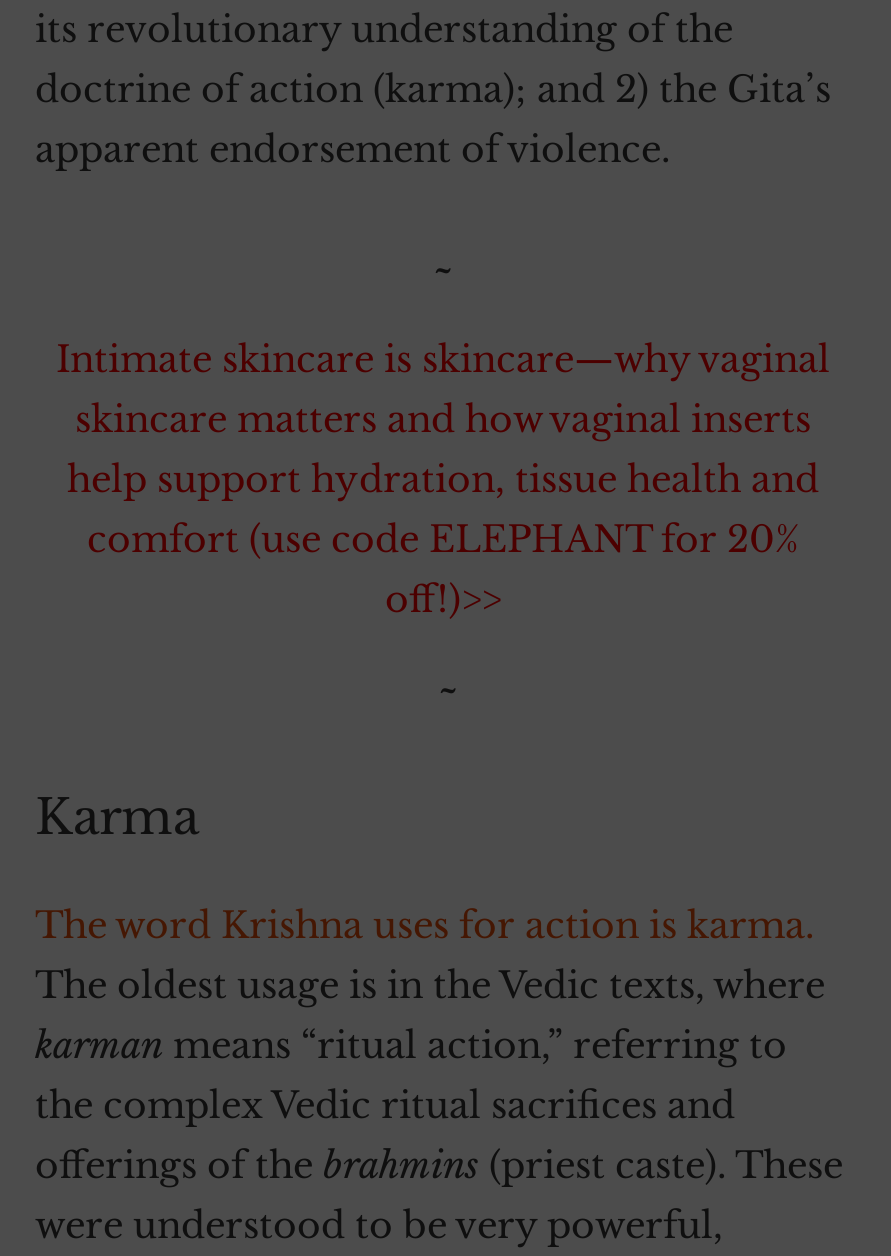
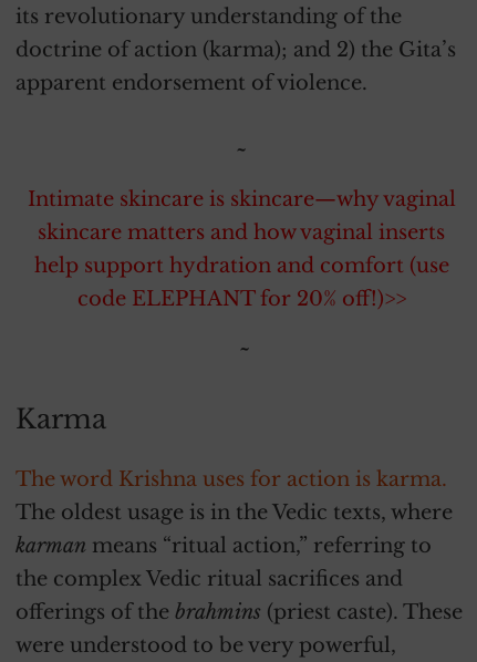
[67,458,819,622] help support hydration, tissue health and | comfort (use code ELEPHANT for 20% | off!)>> -> [34,254,449,311] help support hydration and comfort (use | code ELEPHANT for 20% off!)>>

